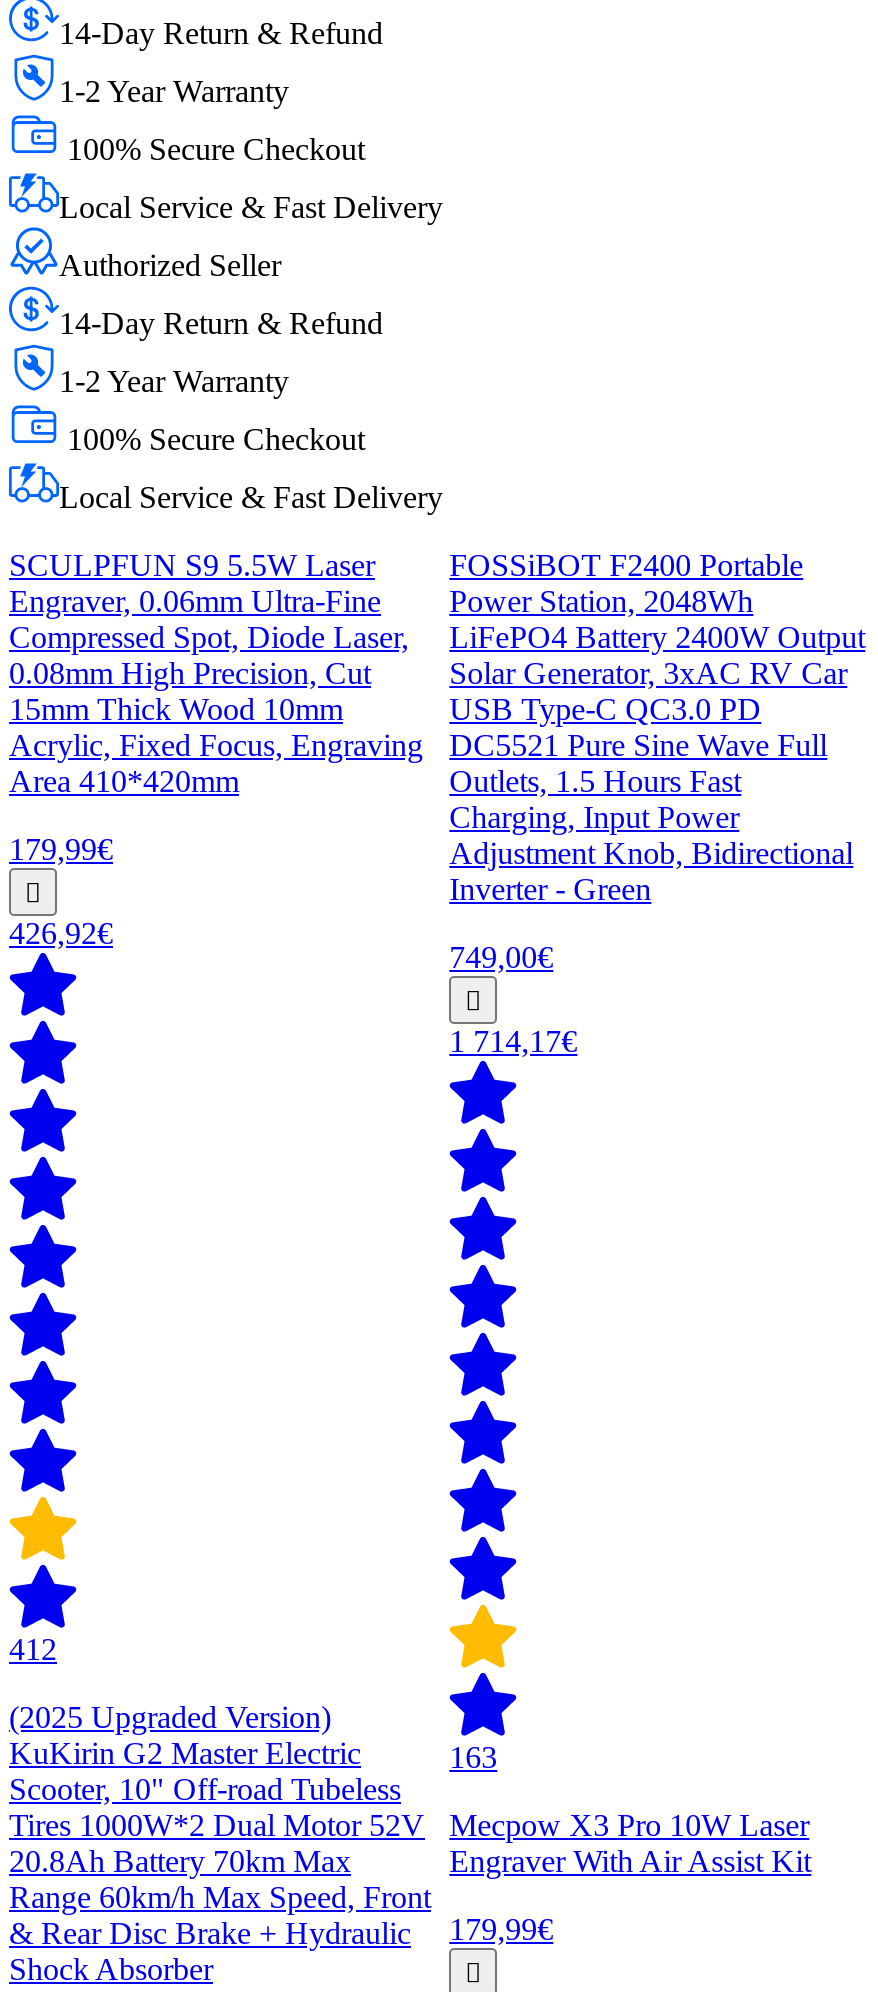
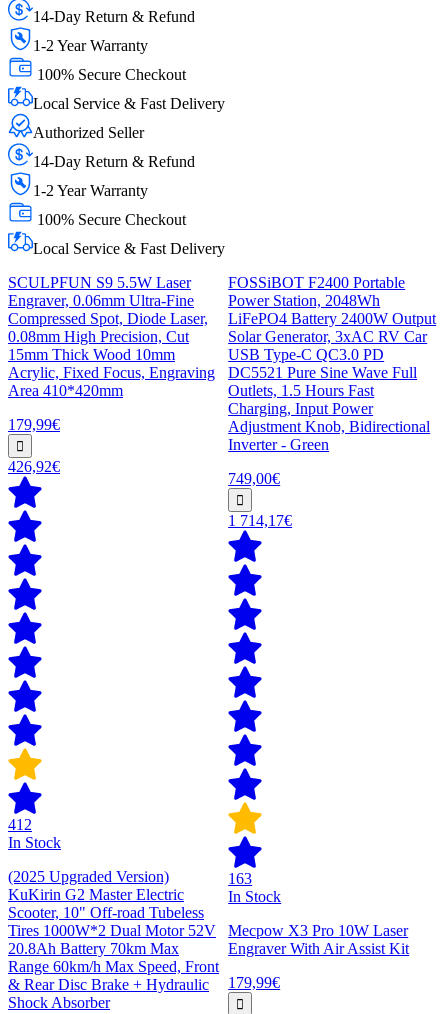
none -> [8,834,61,851] In Stock
none -> [228,888,281,905] In Stock

